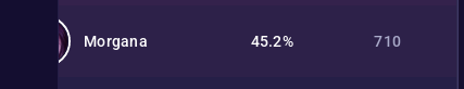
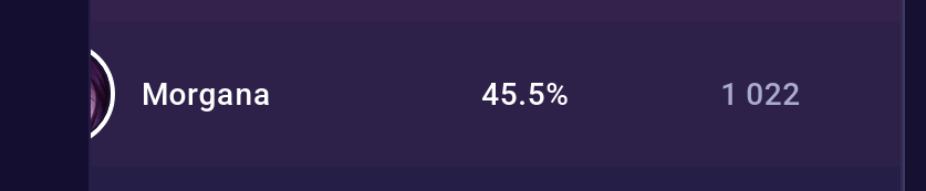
[251,33,293,50] 45.2% -> [481,76,568,112] 45.5%
[374,33,401,50] 710 -> [720,76,801,112] 1 022

